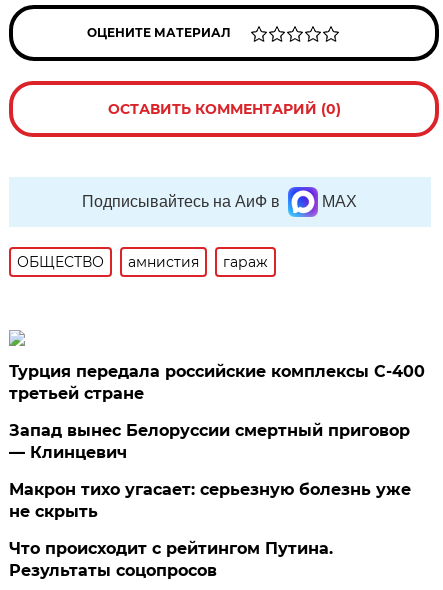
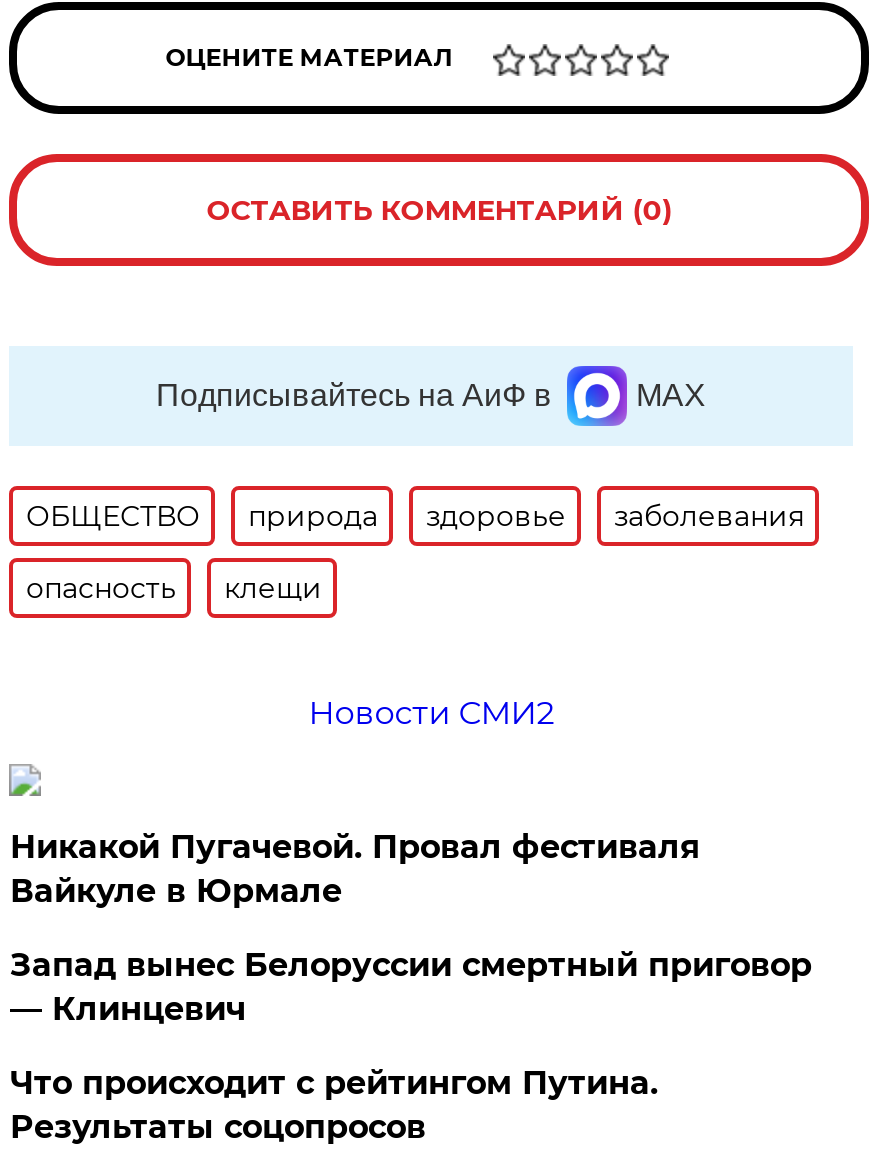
[128,253,268,271] амнистия | гараж -> [26,498,804,732] природа | здоровье | заболевания | опасность | клещи | Новости СМИ2
[9,362,425,403] Турция передала российские комплексы С-400 | третьей стране -> [10,828,700,910] Никакой Пугачевой. Провал фестиваля | Вайкуле в Юрмале
moved [9,421,410,462] -> [10,946,812,1028]: Запад вынес Белоруссии смертный приговор | — Клинцевич
[9,480,411,521] Макрон тихо угасает: серьезную болезнь уже | не скрыть -> none

